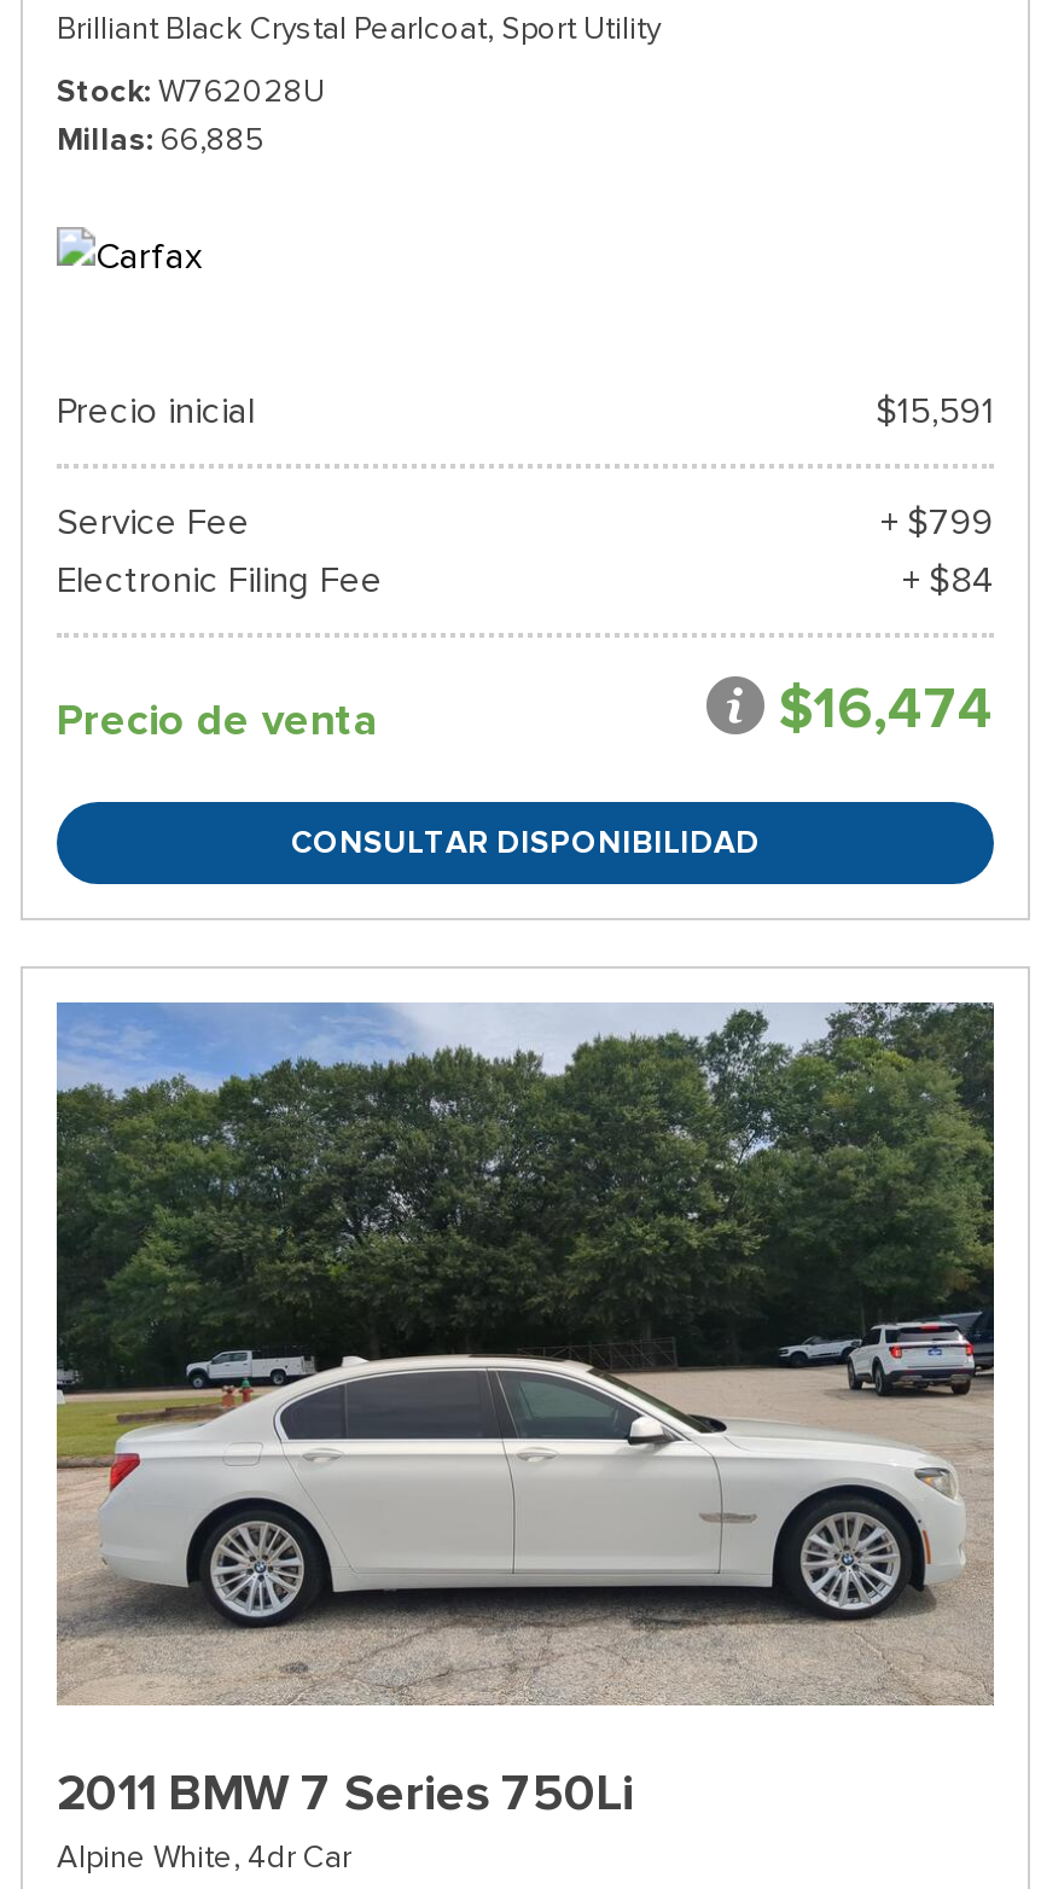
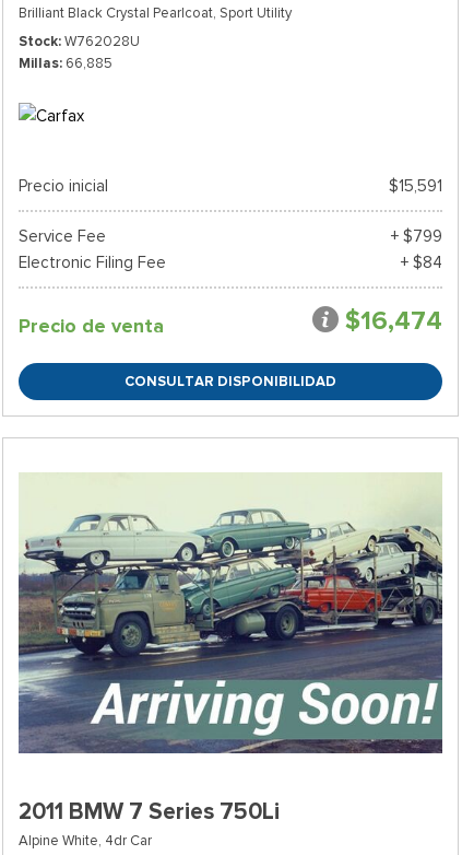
[54,1000,996,1708] [image] -> [17,454,442,772] [image]

